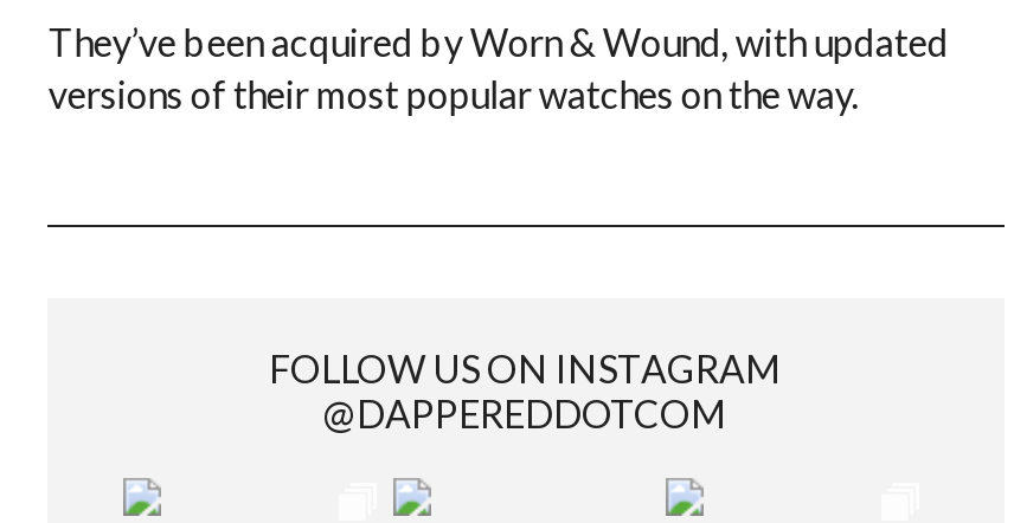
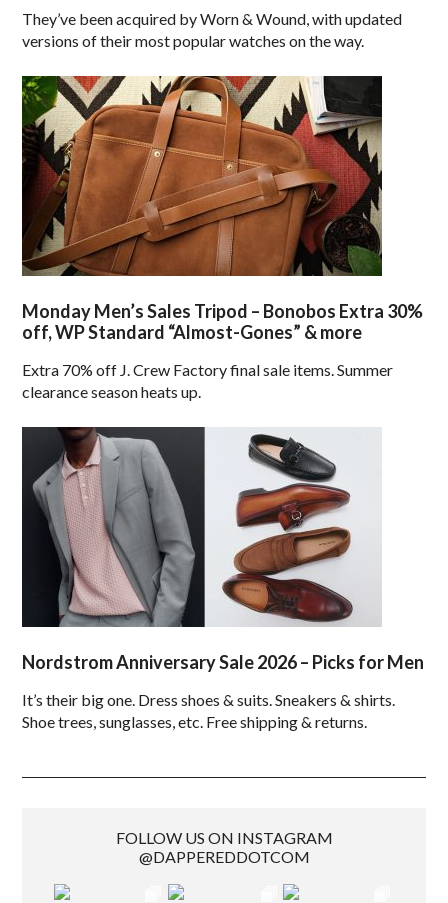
none -> [21,75,423,401] [image] | Monday Men’s Sales Tripod – Bonobos Extra 30% | off, WP Standard “Almost-Gones” & more | Extra 70% off J. Crew Factory final sale items. Summer | clearance season heats up.
none -> [21,426,424,731] [image] | Nordstrom Anniversary Sale 2026 – Picks for Men | It’s their big one. Dress shoes & suits. Sneakers & shirts. | Shoe trees, sunglasses, etc. Free shipping & returns.
none -> [221,433,381,626] [image]

